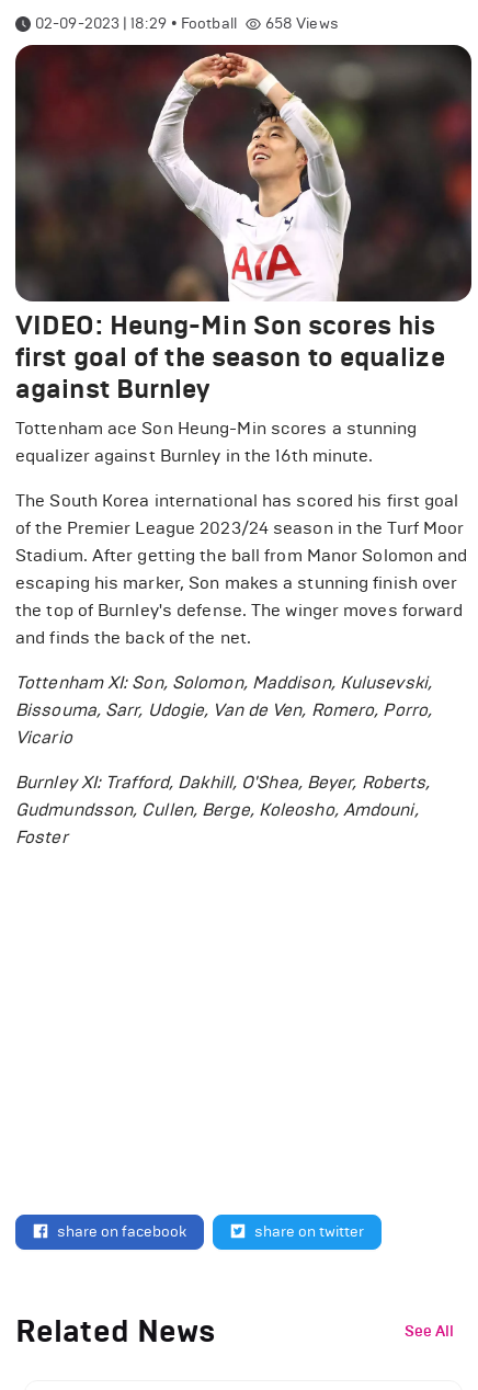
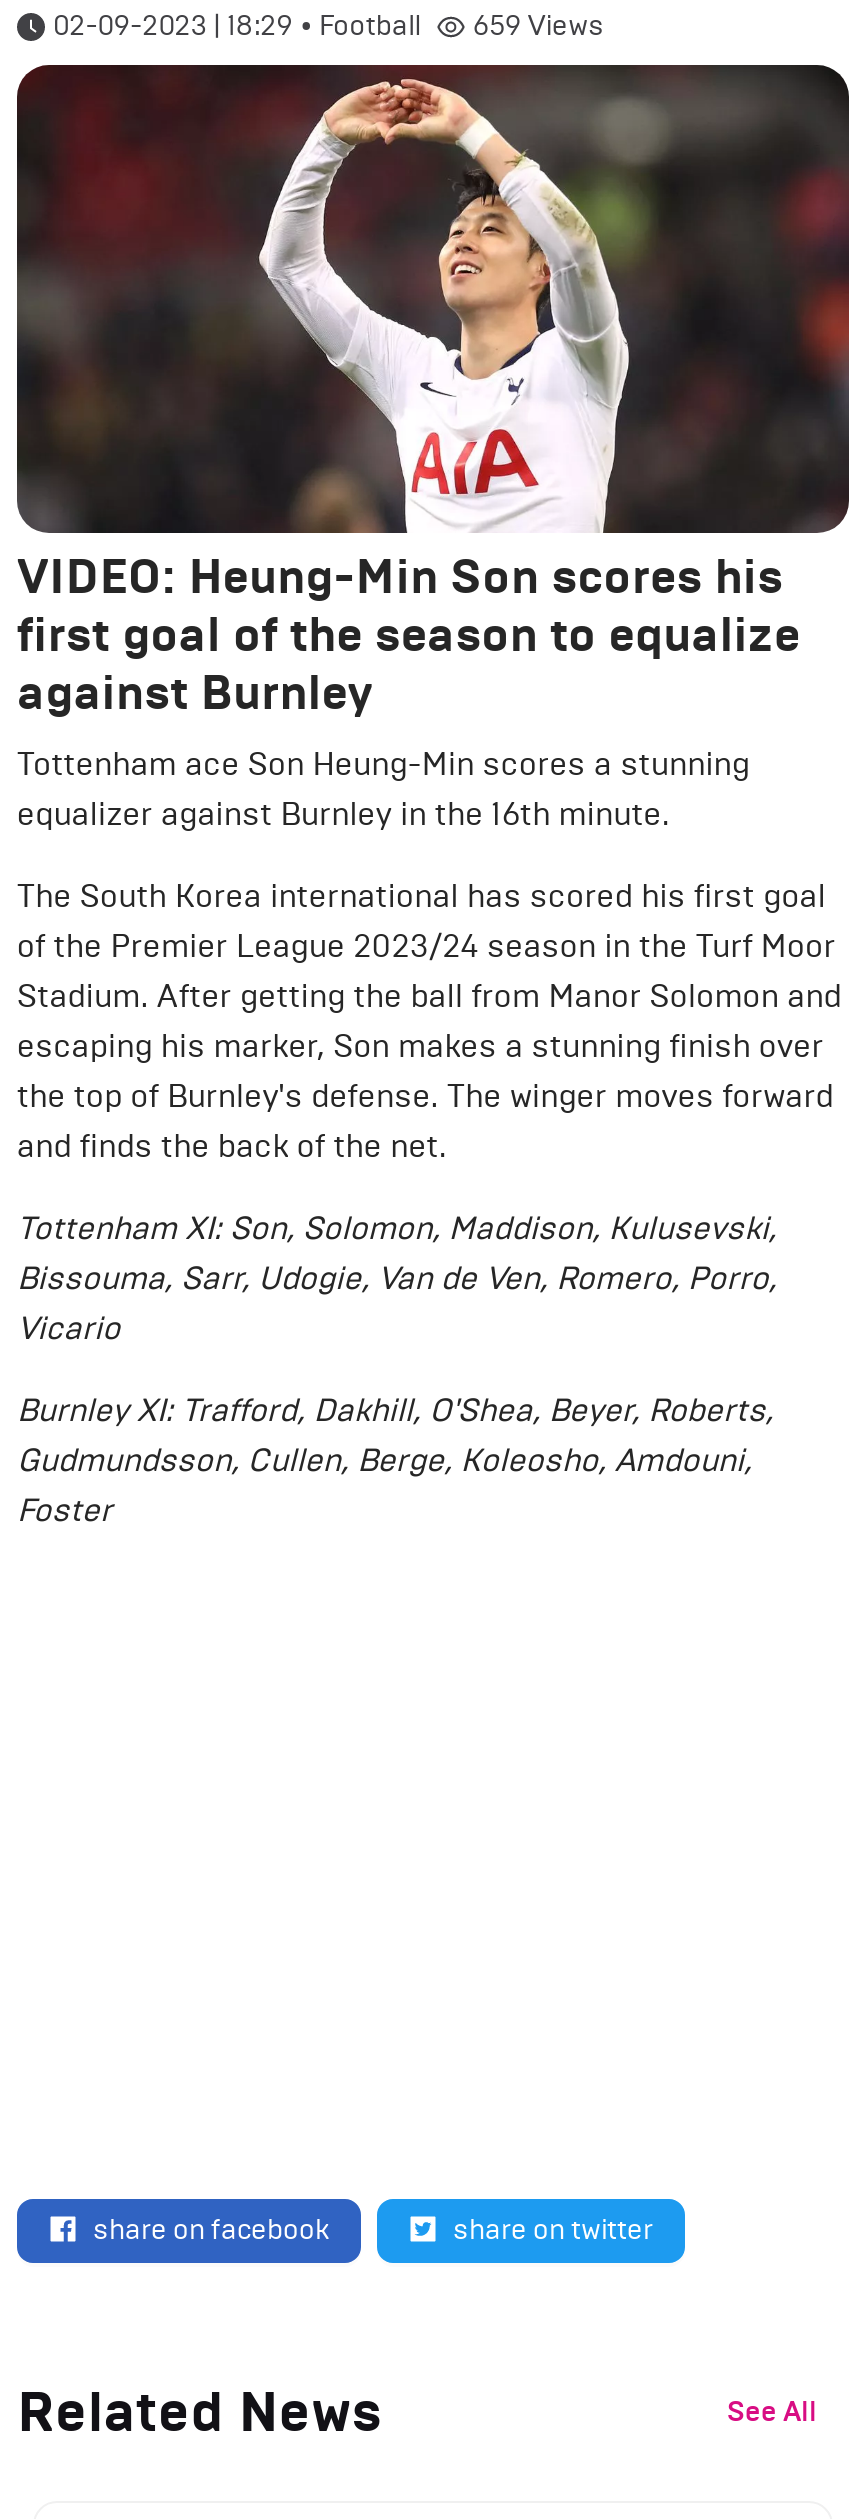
[265,14,339,33] 658 Views -> [473,9,605,43] 659 Views

